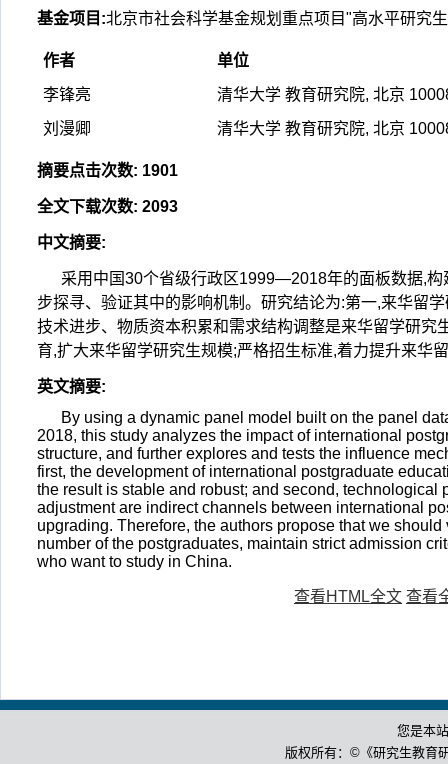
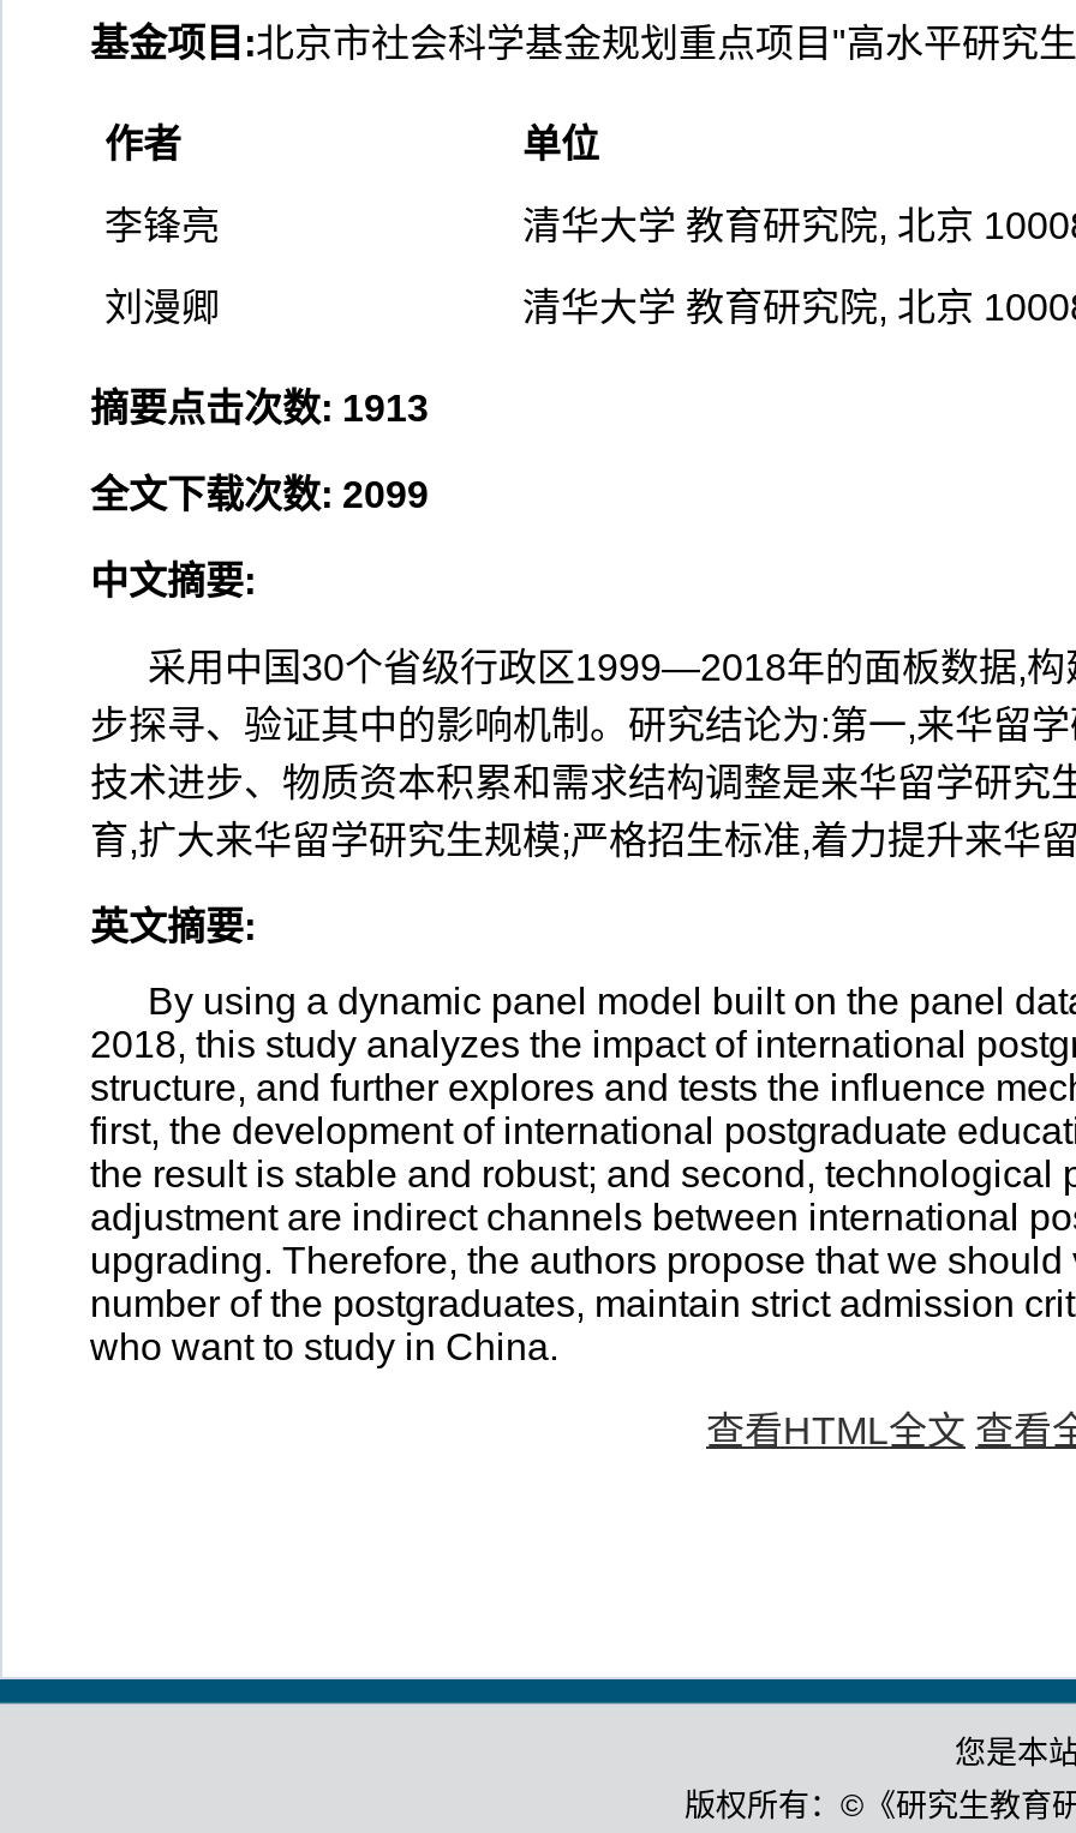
[37,162,178,179] 摘要点击次数: 1901 -> [90,388,429,429] 摘要点击次数: 1913
[37,198,178,215] 全文下载次数: 2093 -> [90,474,429,515] 全文下载次数: 2099

